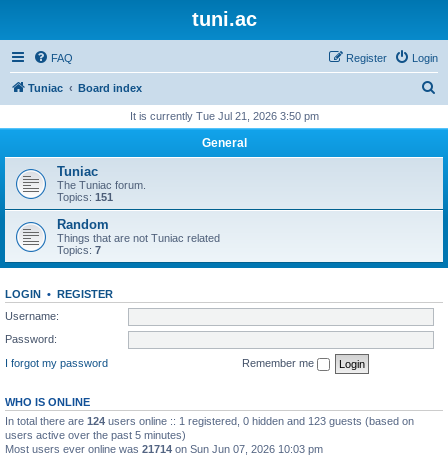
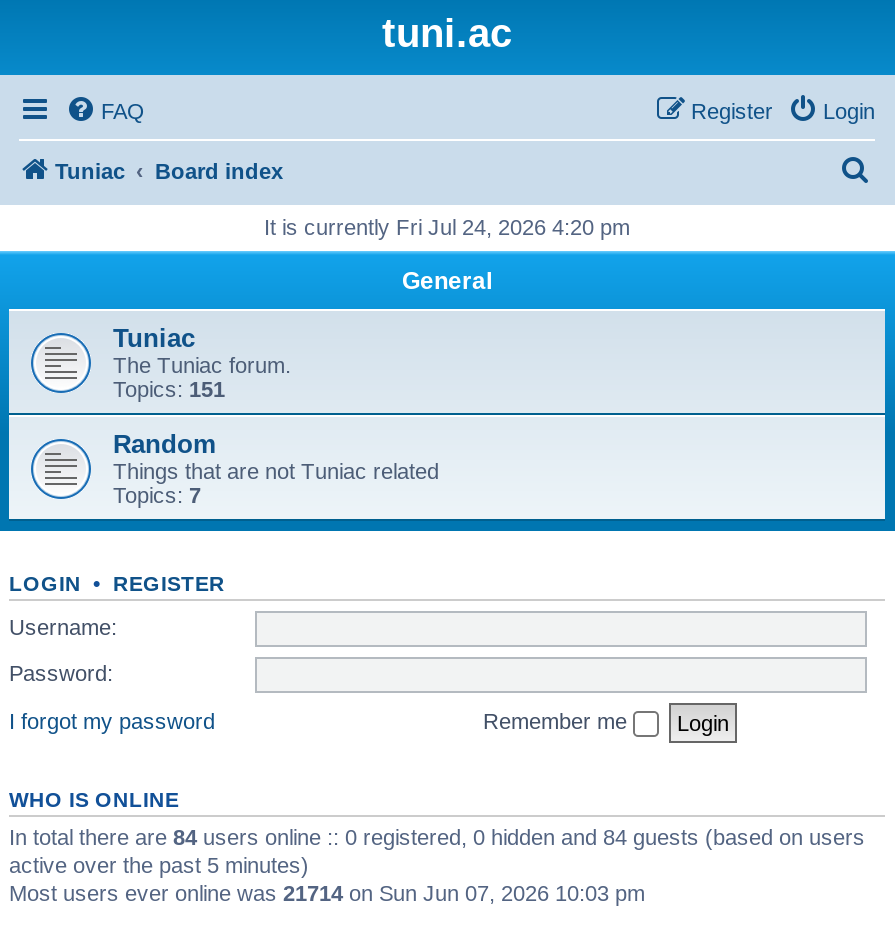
[129,110,318,122] It is currently Tue Jul 21, 2026 3:50 pm -> [264,215,630,239] It is currently Fri Jul 24, 2026 4:20 pm
[5,414,414,440] In total there are 124 users online :: 1 registered, 0 hidden and 123 guests (based on | users active over the past 5 minutes) -> [9,824,865,876] In total there are 84 users online :: 0 registered, 0 hidden and 84 guests (based on users | active over the past 5 minutes)

